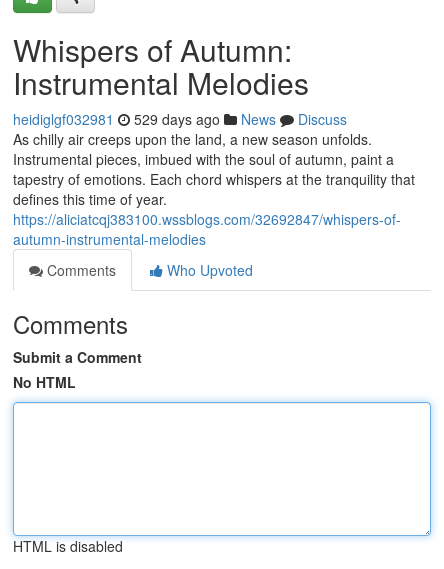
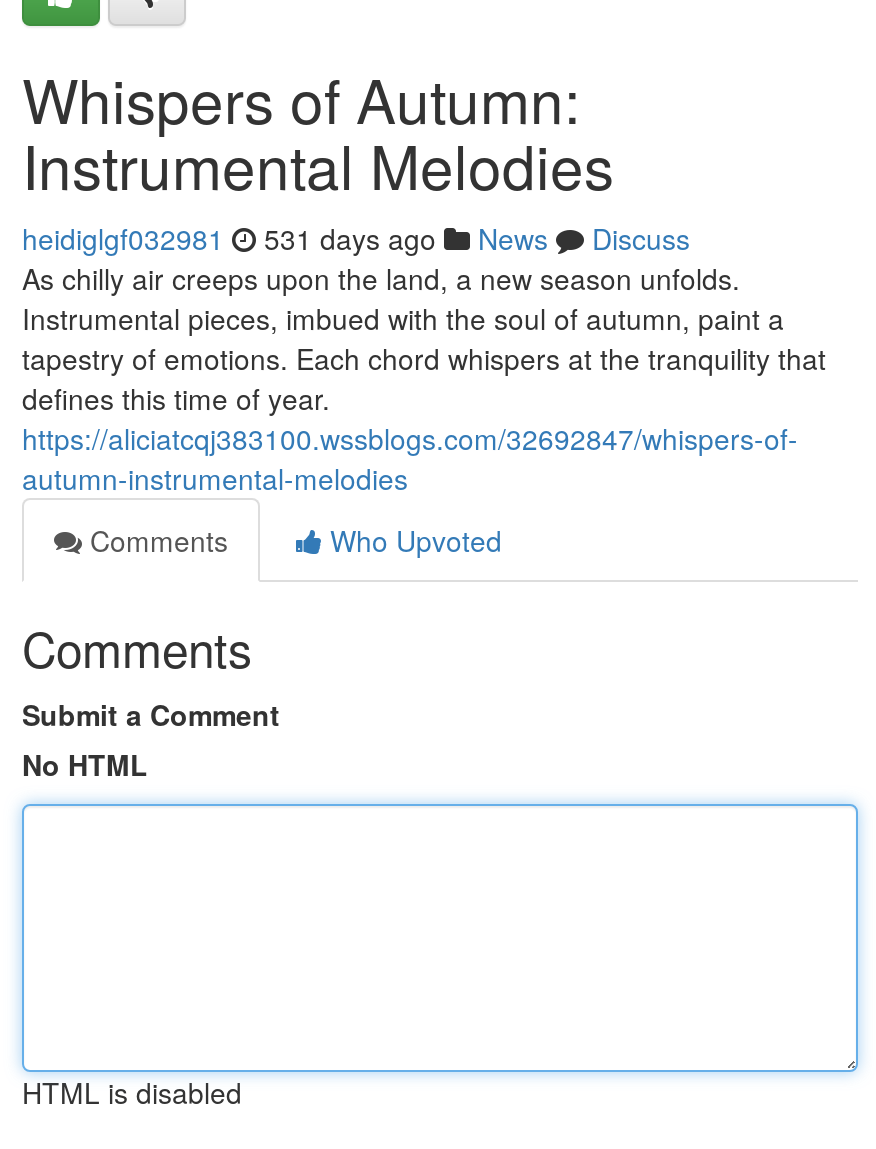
[13,109,347,129] heidiglgf032981 529 days ago News Discuss -> [22,218,690,258] heidiglgf032981 531 days ago News Discuss

